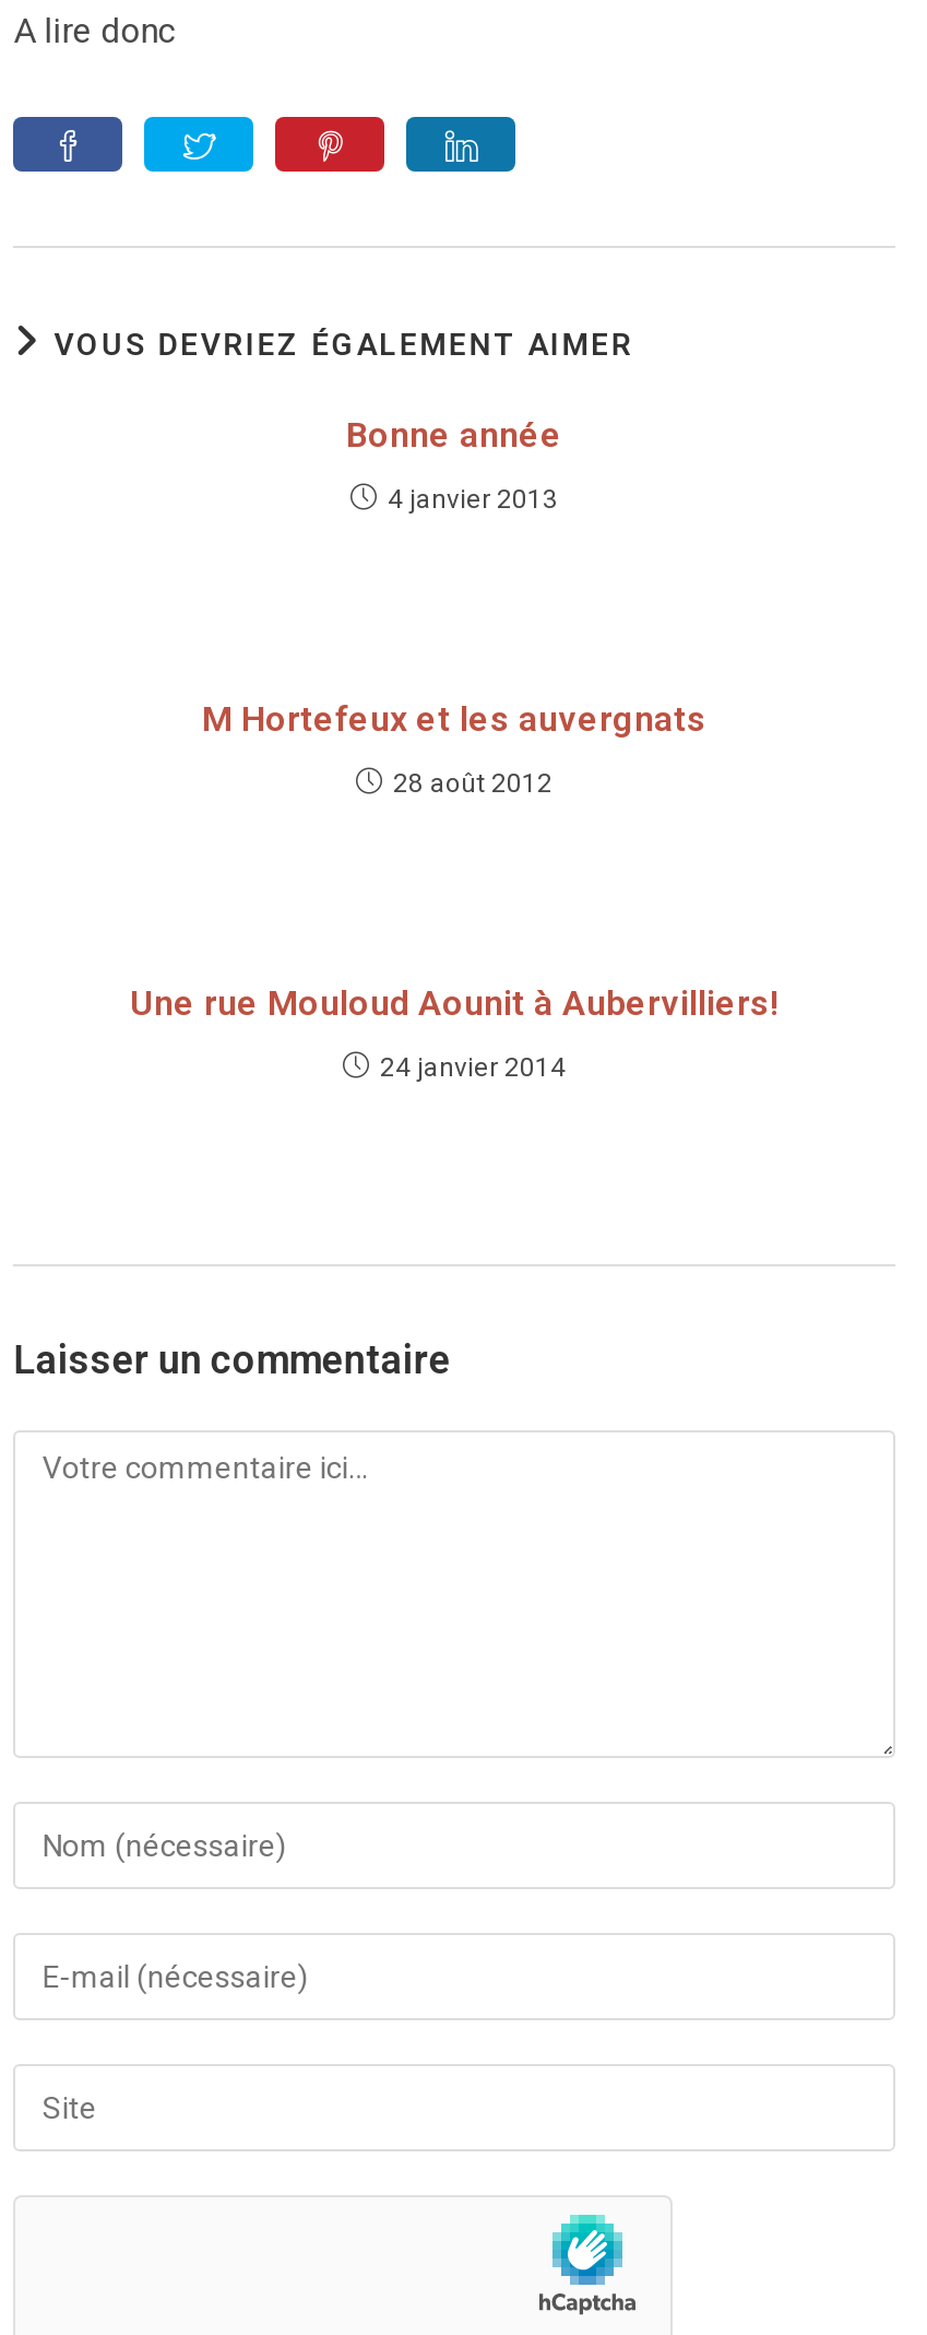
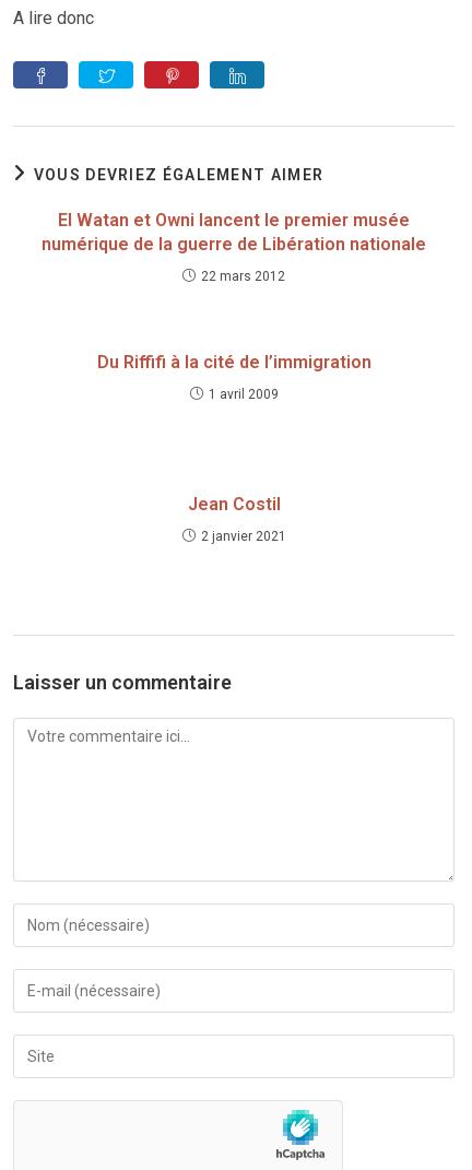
[346,414,562,456] Bonne année -> [42,210,426,255] El Watan et Owni lancent le premier musée | numérique de la guerre de Libération nationale
[388,484,558,515] 4 janvier 2013 -> [201,269,285,284] 22 mars 2012
[202,698,706,740] M Hortefeux et les auvergnats -> [97,352,371,373] Du Riffifi à la cité de l’immigration
[393,768,552,799] 28 août 2012 -> [208,387,278,402] 1 avril 2009
[130,982,779,1024] Une rue Mouloud Aounit à Aubervilliers! -> [187,494,280,515] Jean Costil
[380,1052,566,1083] 24 janvier 2014 -> [200,529,286,544] 2 janvier 2021

